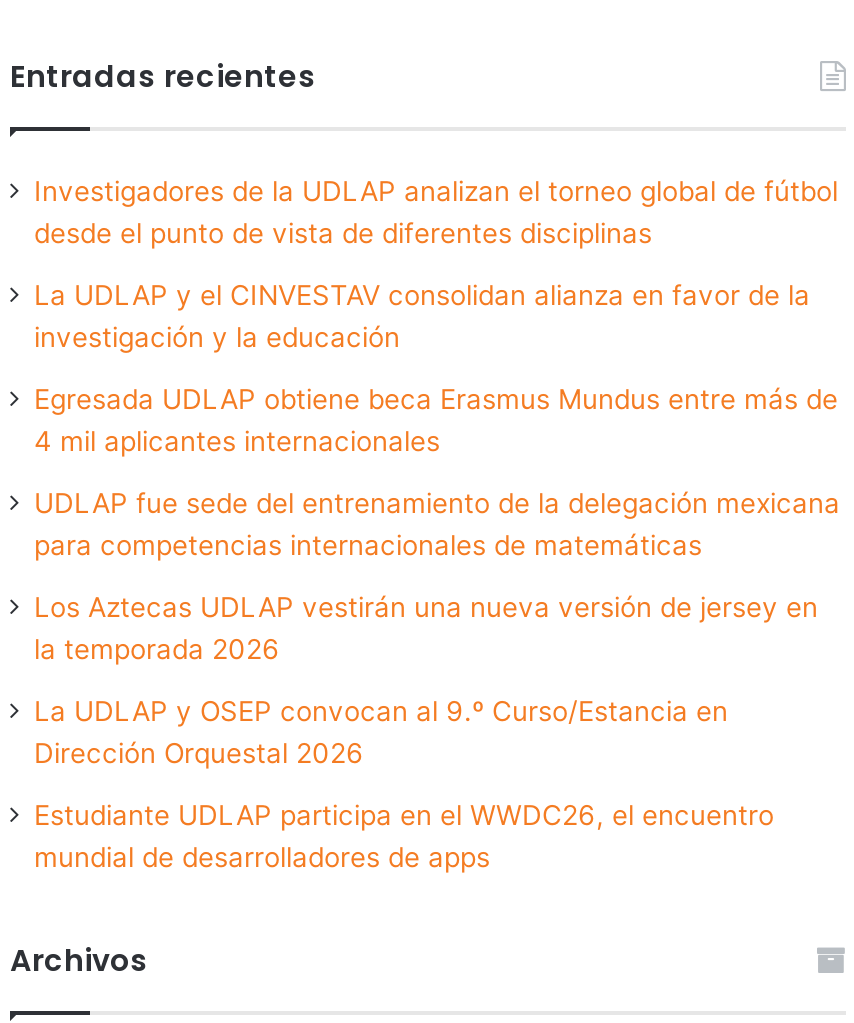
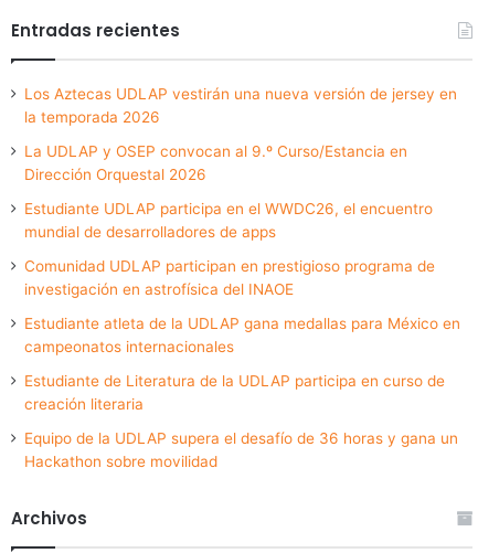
[34,175,840,561] Investigadores de la UDLAP analizan el torneo global de fútbol | desde el punto de vista de diferentes disciplinas | La UDLAP y el CINVESTAV consolidan alianza en favor de la | investigación y la educación | Egresada UDLAP obtiene beca Erasmus Mundus entre más de | 4 mil aplicantes internacionales | UDLAP fue sede del entrenamiento de la delegación mexicana | para competencias internacionales de matemáticas -> none
moved [34,591,818,873] -> [24,85,457,241]: Los Aztecas UDLAP vestirán una nueva versión de jersey en | la temporada 2026 | La UDLAP y OSEP convocan al 9.º Curso/Estancia en | Dirección Orquestal 2026 | Estudiante UDLAP participa en el WWDC26, el encuentro | mundial de desarrolladores de apps
none -> [24,257,460,470] Comunidad UDLAP participan en prestigioso programa de | investigación en astrofísica del INAOE | Estudiante atleta de la UDLAP gana medallas para México en | campeonatos internacionales | Estudiante de Literatura de la UDLAP participa en curso de | creación literaria | Equipo de la UDLAP supera el desafío de 36 horas y gana un | Hackathon sobre movilidad

